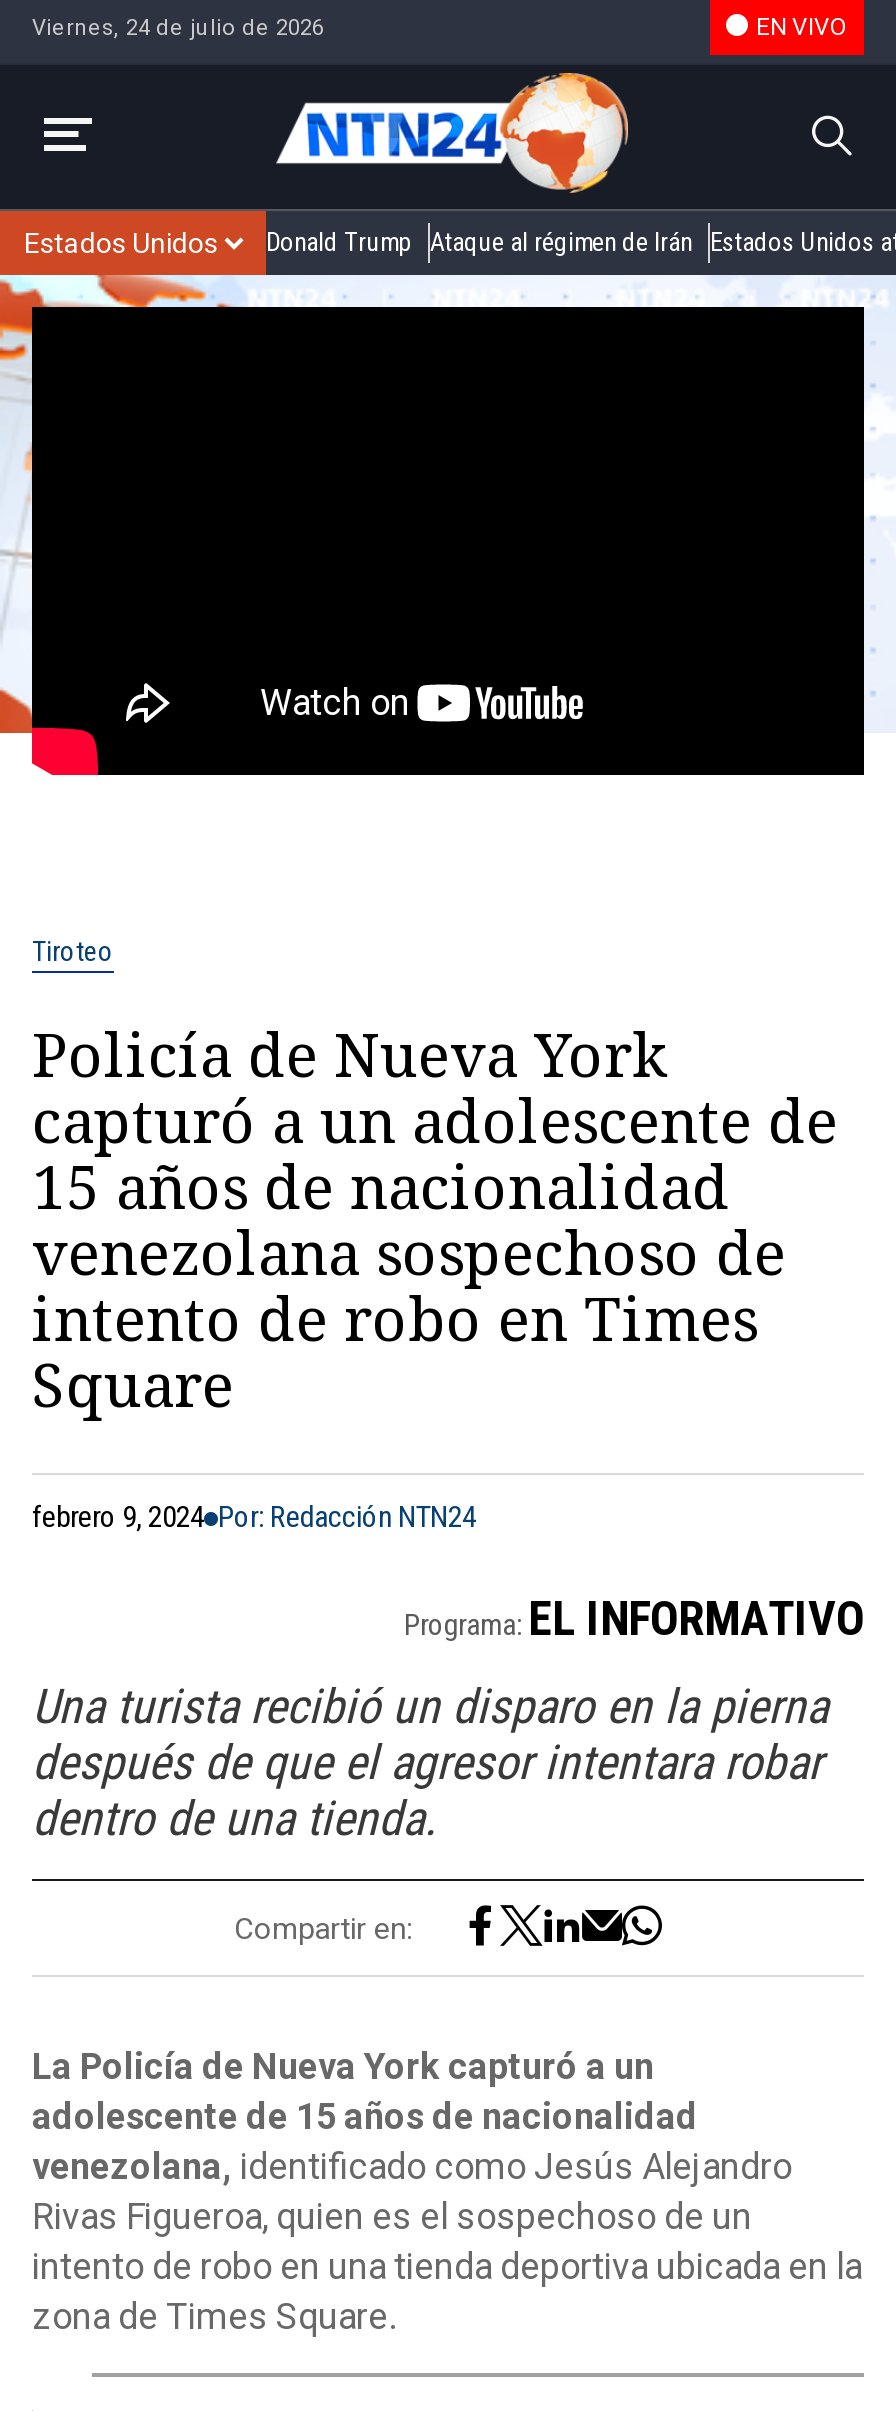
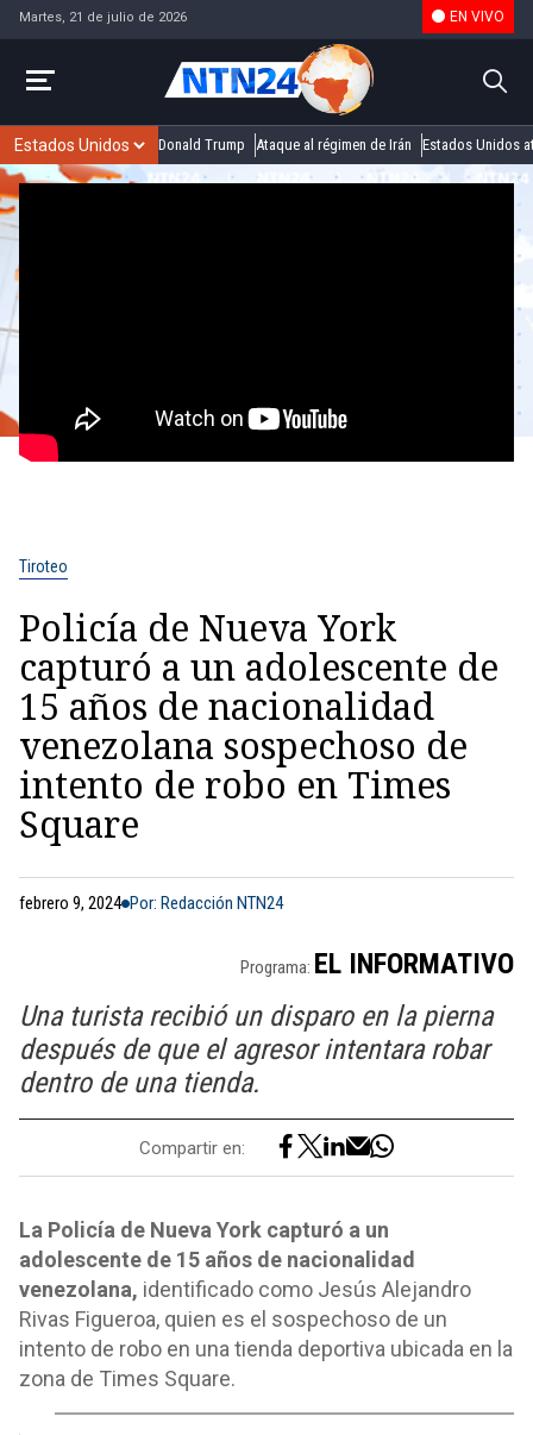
[32,14,324,40] Viernes, 24 de julio de 2026 -> [19,9,187,24] Martes, 21 de julio de 2026

